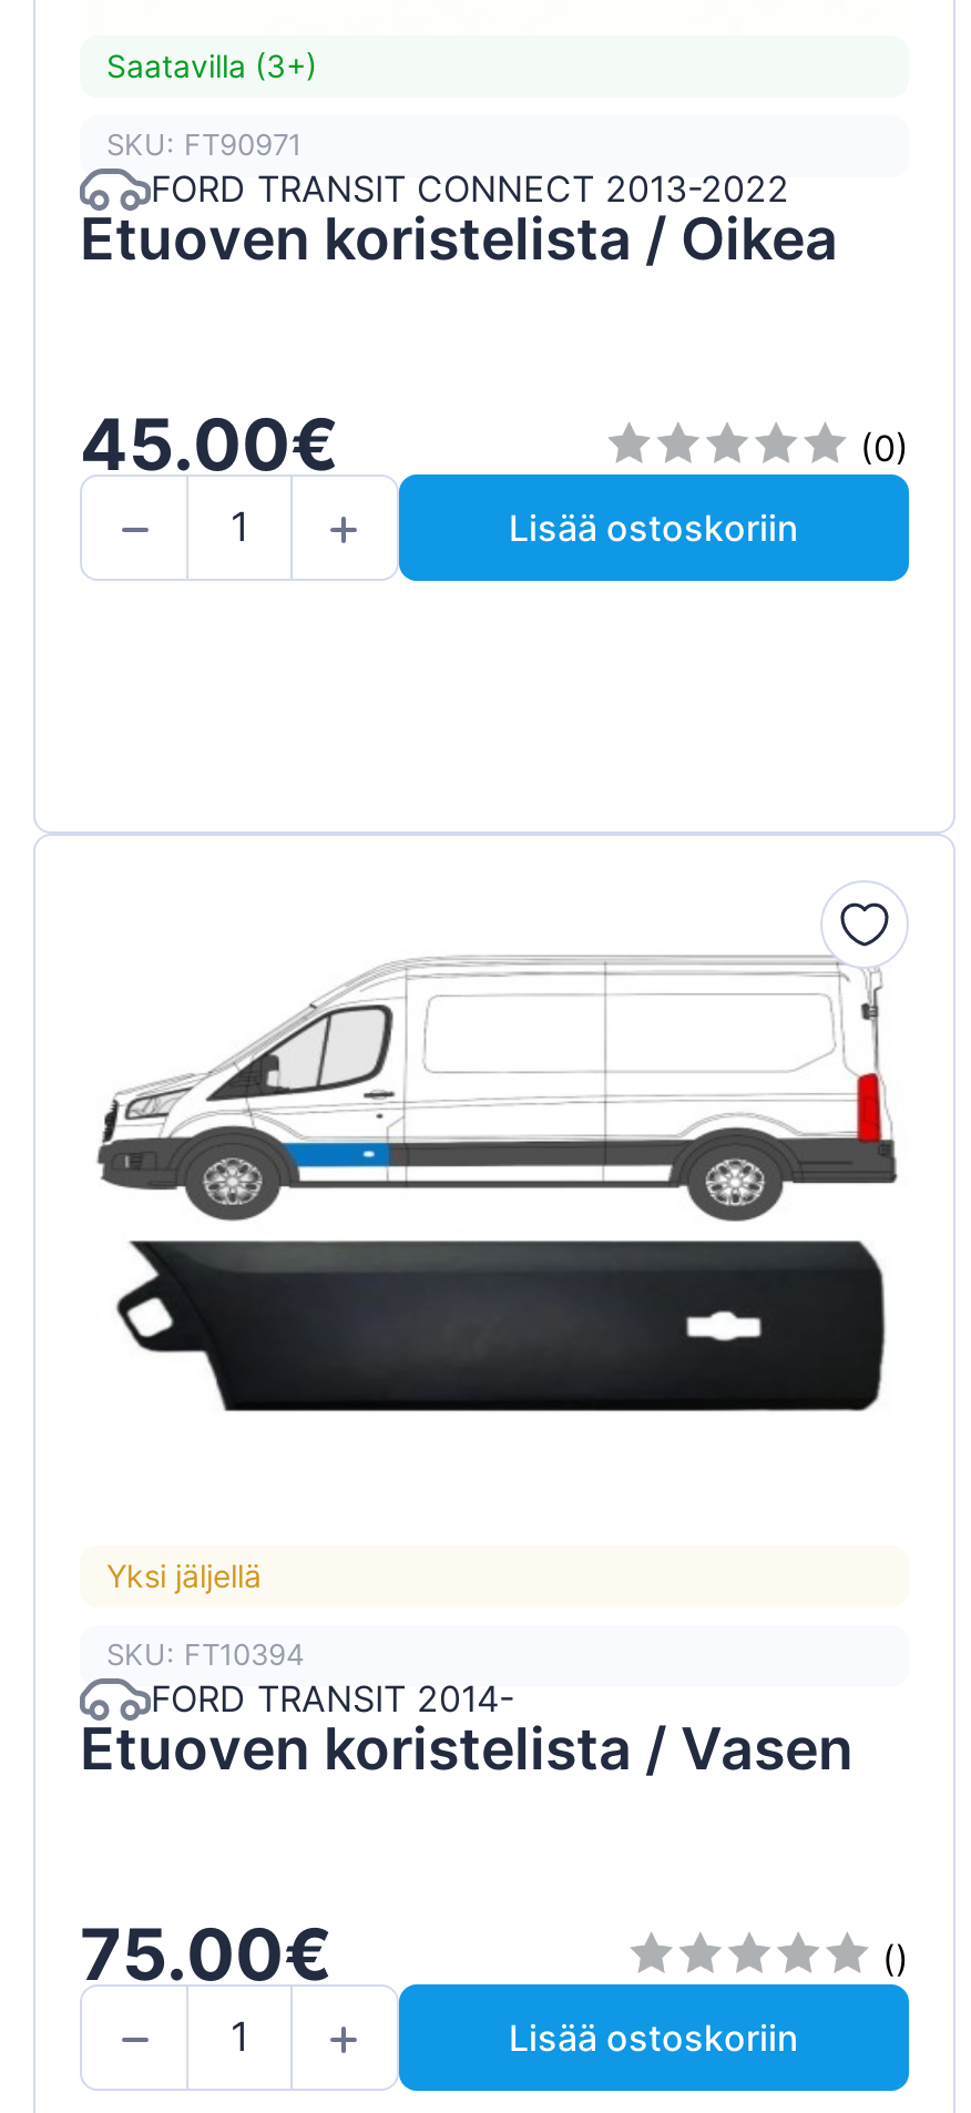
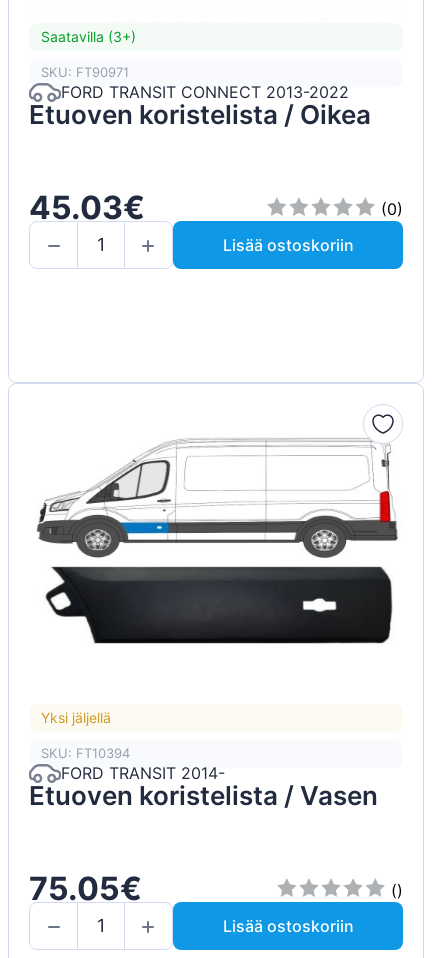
[80,402,339,488] 45.00€ -> [29,188,145,227] 45.03€
[80,1912,333,1998] 75.00€ -> [29,869,142,908] 75.05€

